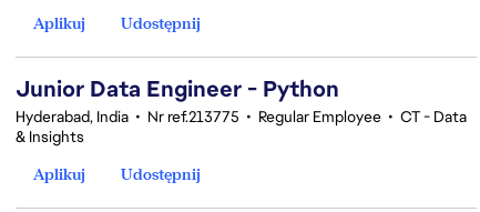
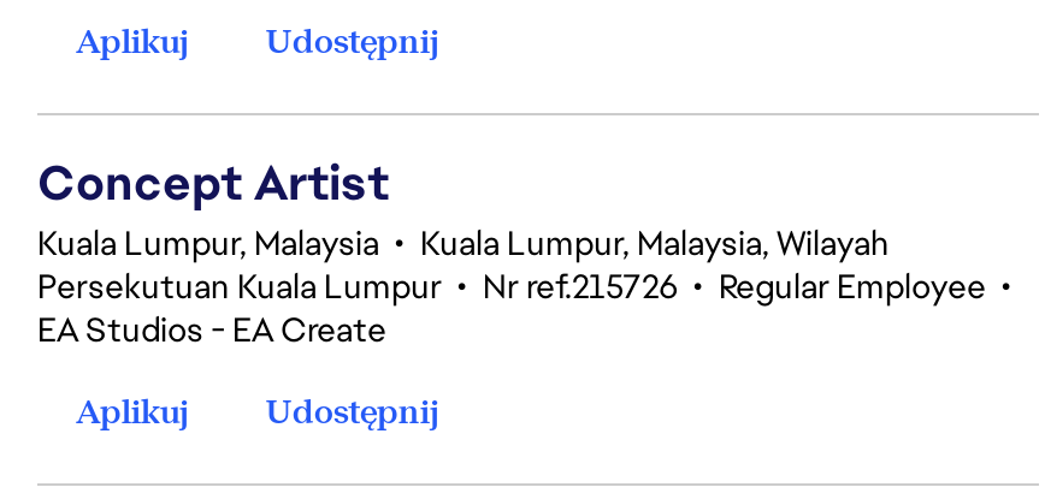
[16,74,467,147] Junior Data Engineer - Python | Hyderabad, India • Nr ref.213775 • Regular Employee • CT - Data | & Insights -> [37,152,1020,351] Concept Artist | Kuala Lumpur, Malaysia • Kuala Lumpur, Malaysia, Wilayah | Persekutuan Kuala Lumpur • Nr ref.215726 • Regular Employee • | EA Studios - EA Create

